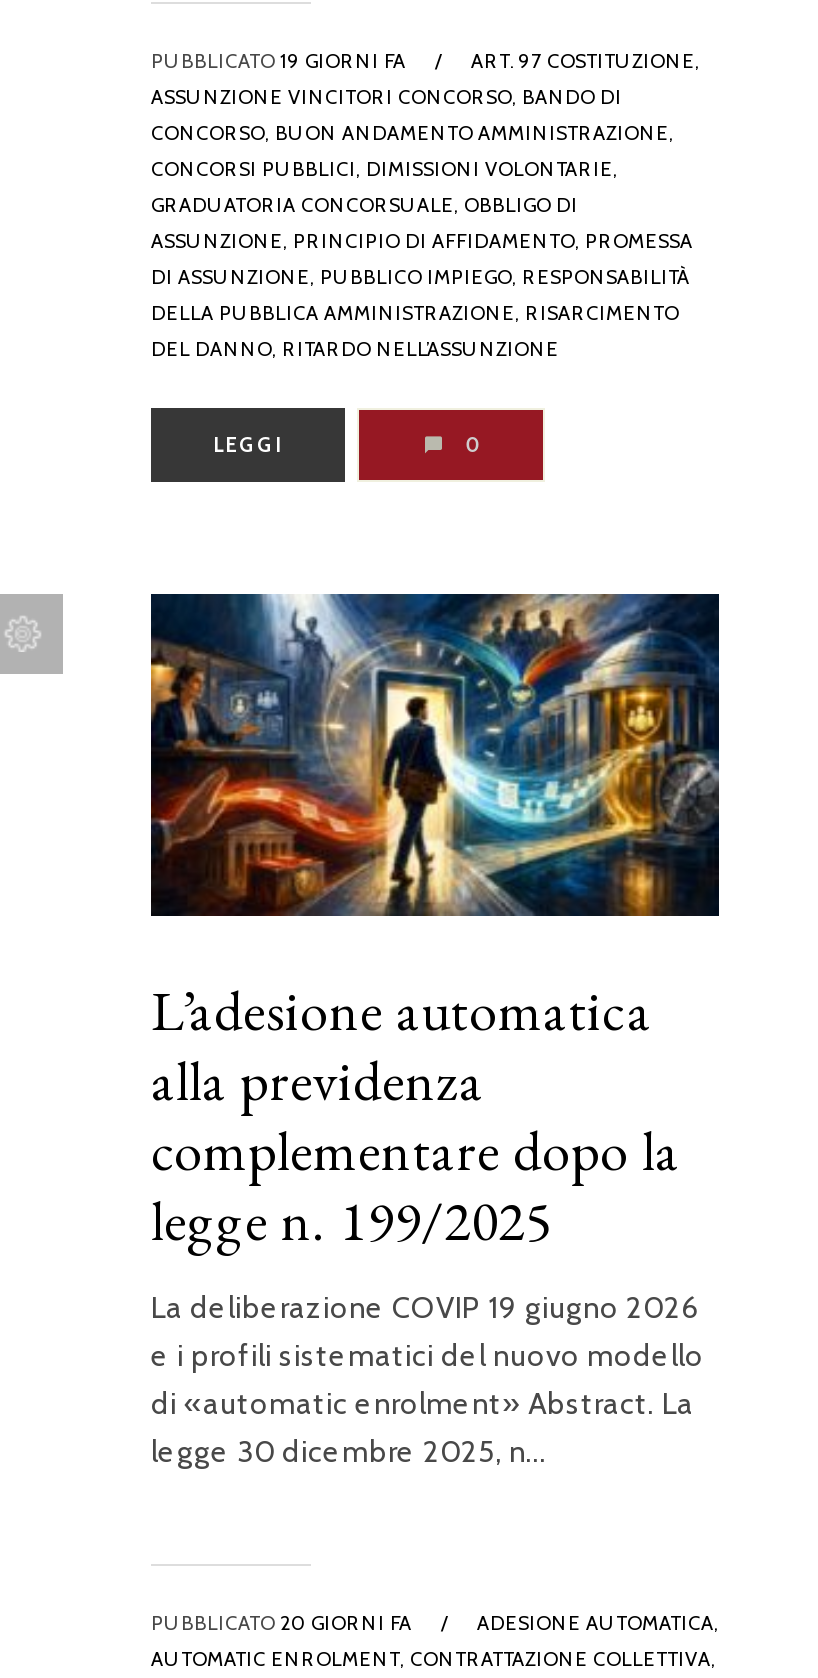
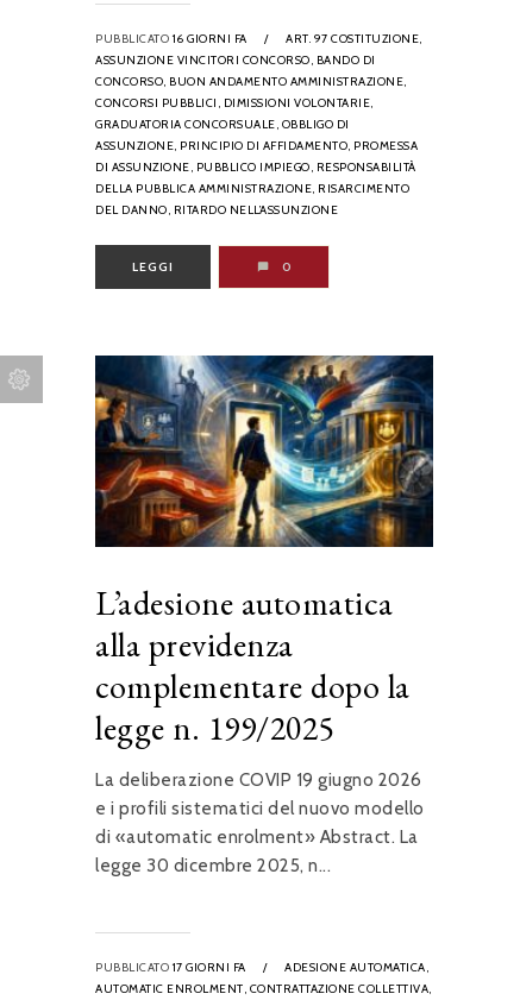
[151,49,406,75] PUBBLICATO 19 GIORNI FA -> [95,32,247,47] PUBBLICATO 16 GIORNI FA
[151,1609,412,1635] PUBBLICATO 20 GIORNI FA -> [95,959,246,975] PUBBLICATO 17 GIORNI FA

